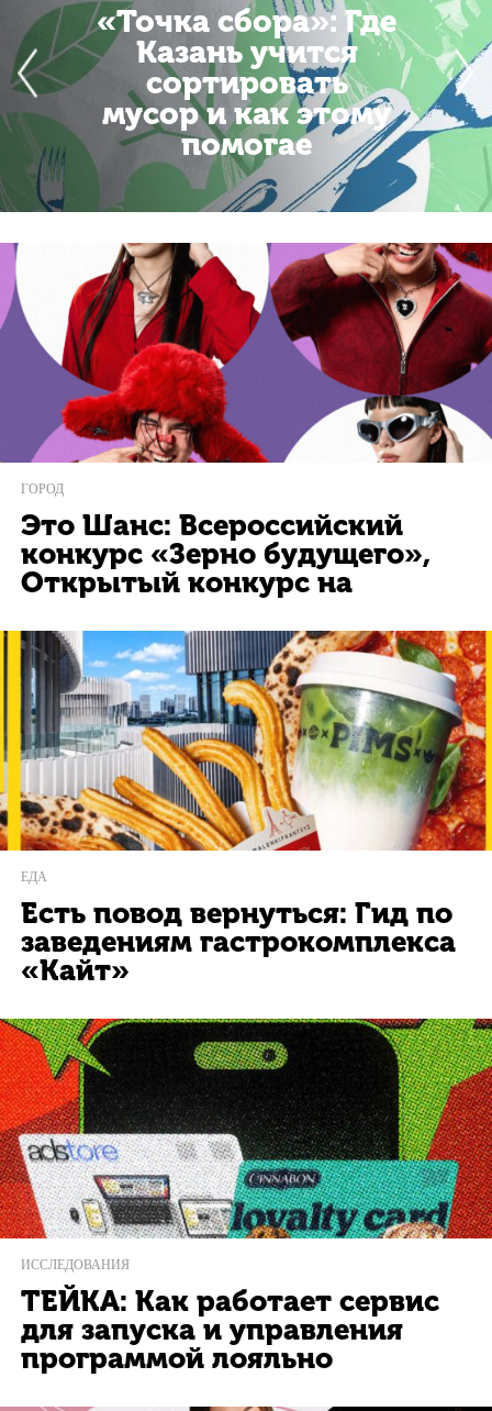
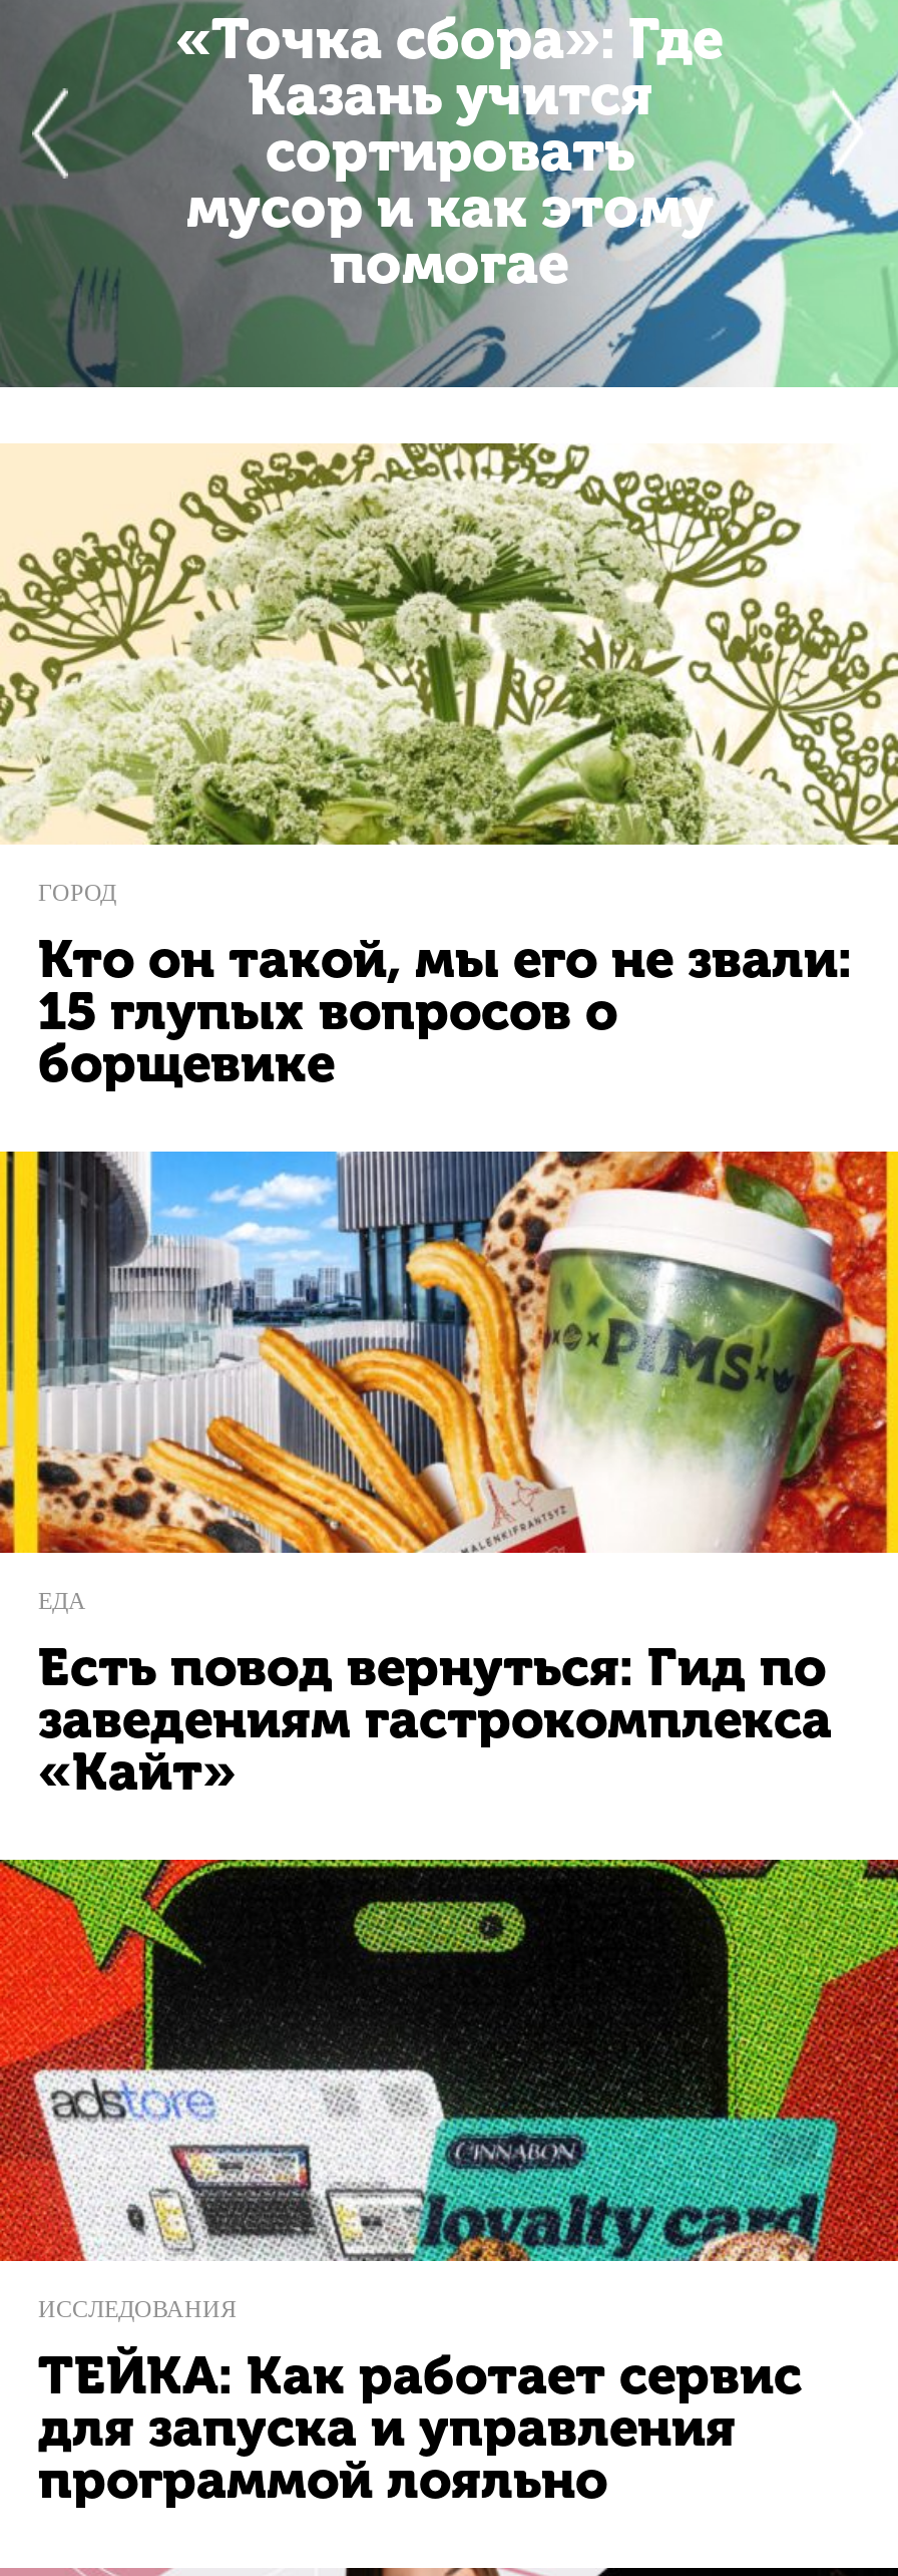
[3,242,489,464] [image] -> [6,441,892,847] [image]
[21,509,431,601] Это Шанс: Всероссийский | конкурс «Зерно будущего», | Открытый конкурс на -> [38,930,852,1096] Кто он такой, мы его не звали: | 15 глупых вопросов о | борщевике

